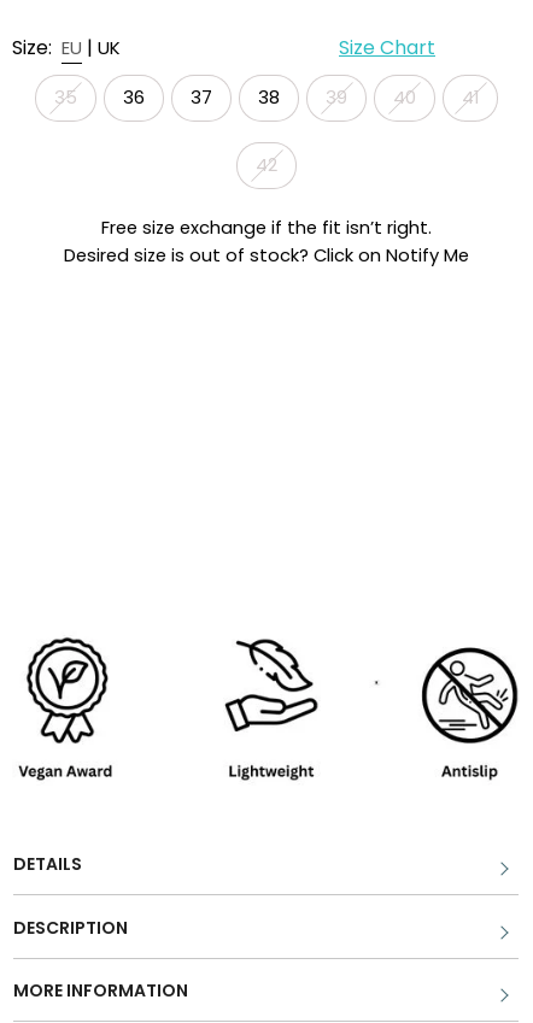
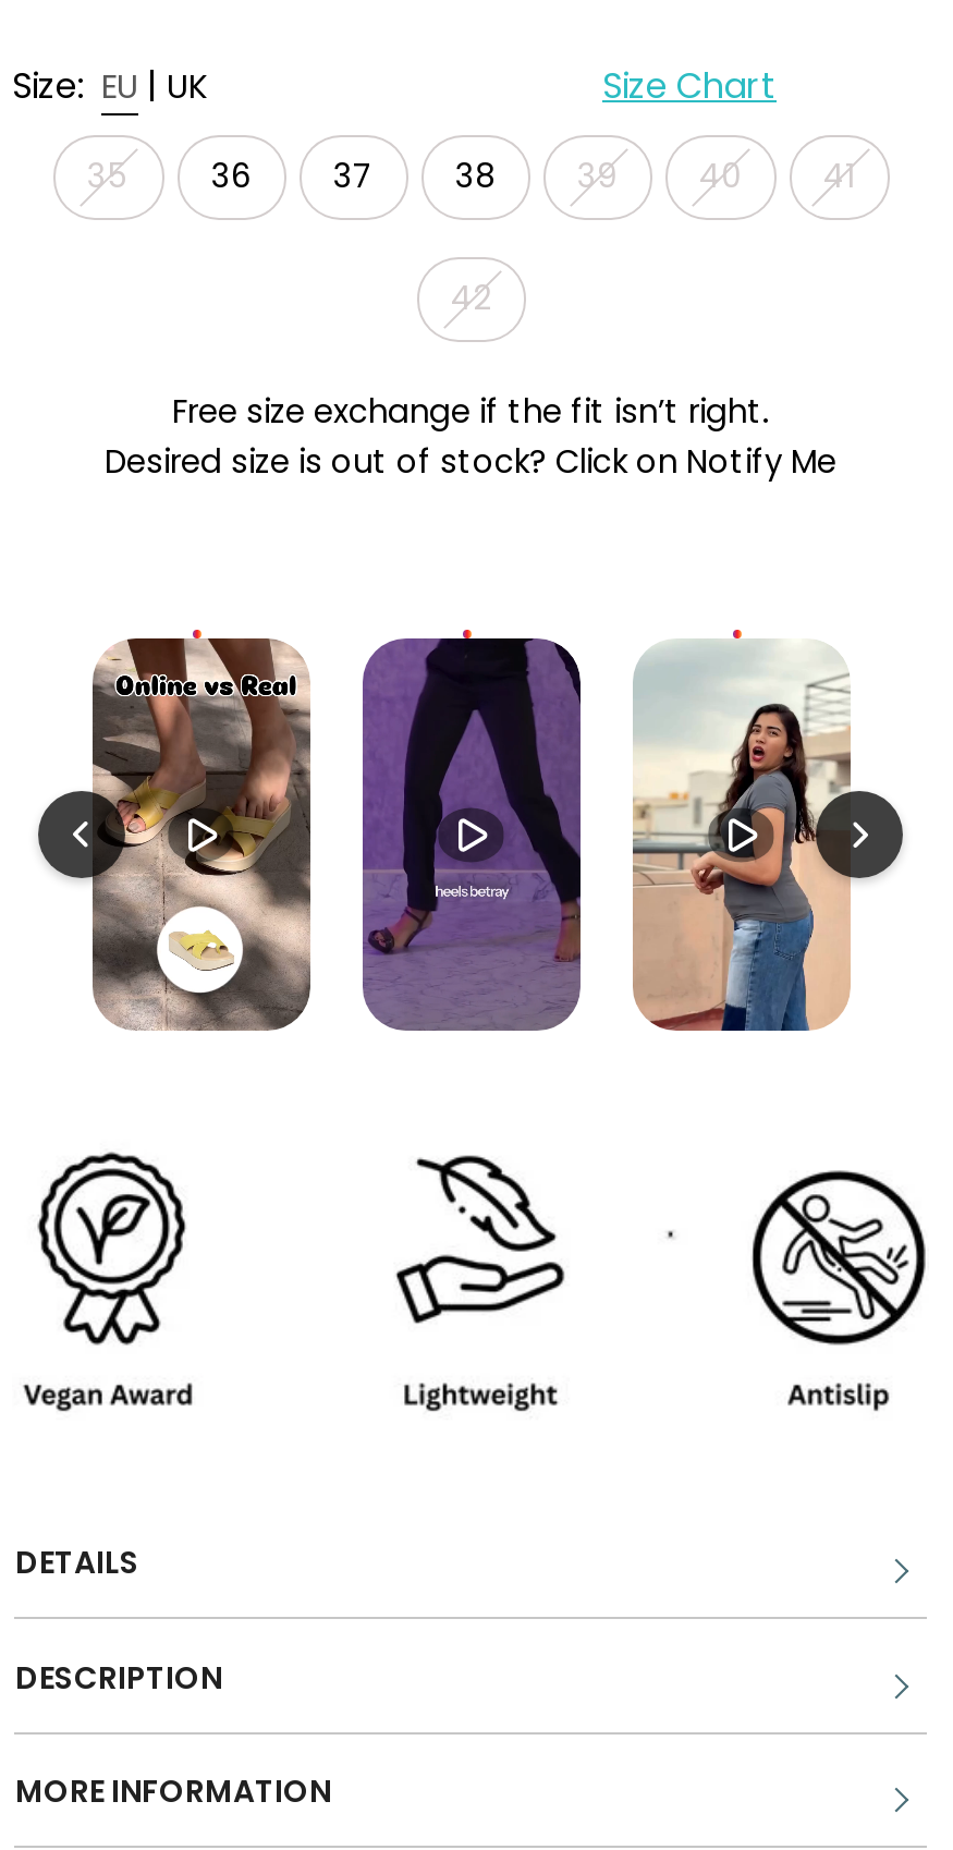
none -> [36,628,313,1033] [image]
none -> [361,628,583,1033] [image]
none -> [631,628,905,1033] [image]

